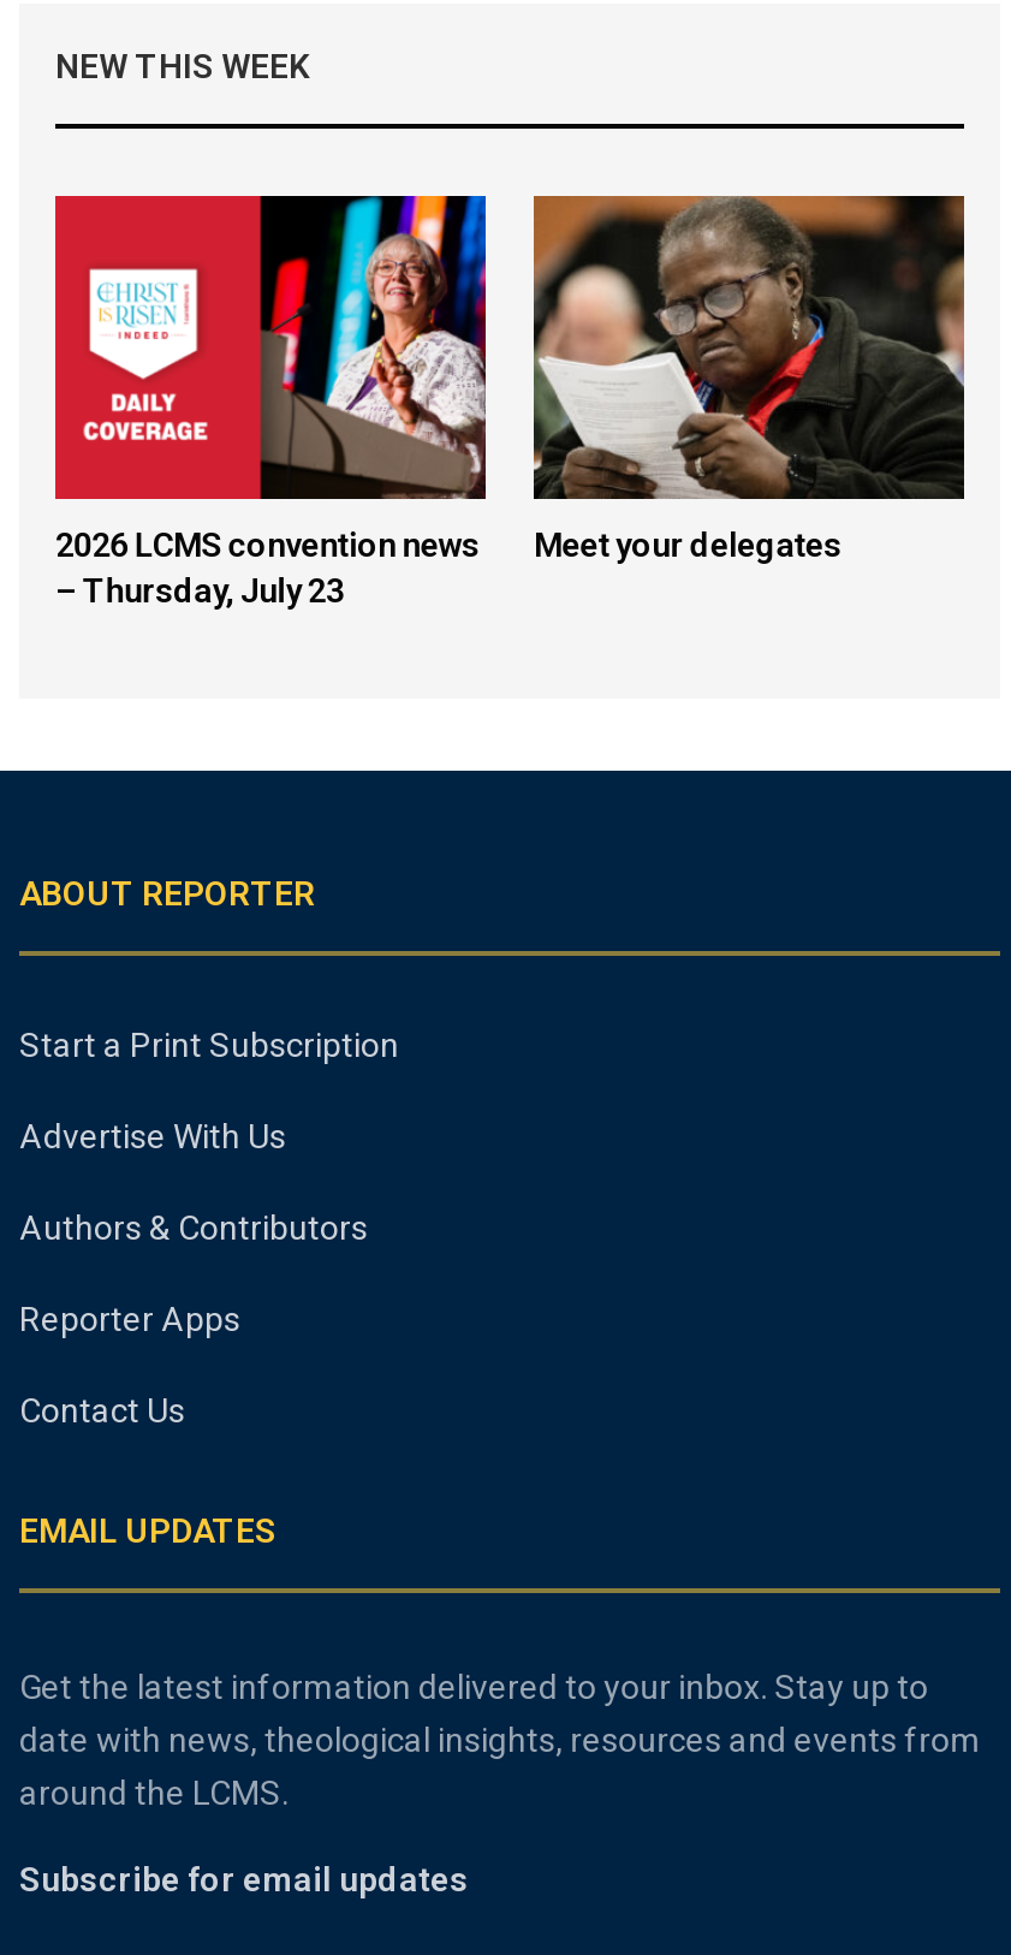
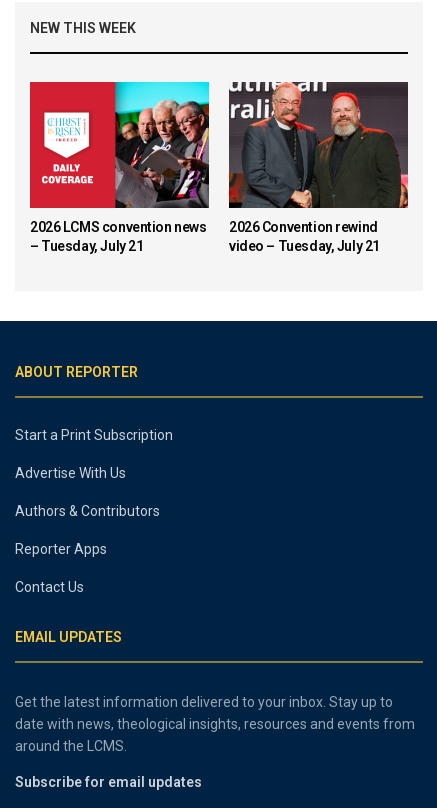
[55,194,488,609] [image] | – Thursday, July 23 -> [30,81,210,254] [image] | – Tuesday, July 21
[531,194,967,563] [image] | Meet your delegates -> [228,81,409,254] [image] | 2026 Convention rewind | video – Tuesday, July 21

